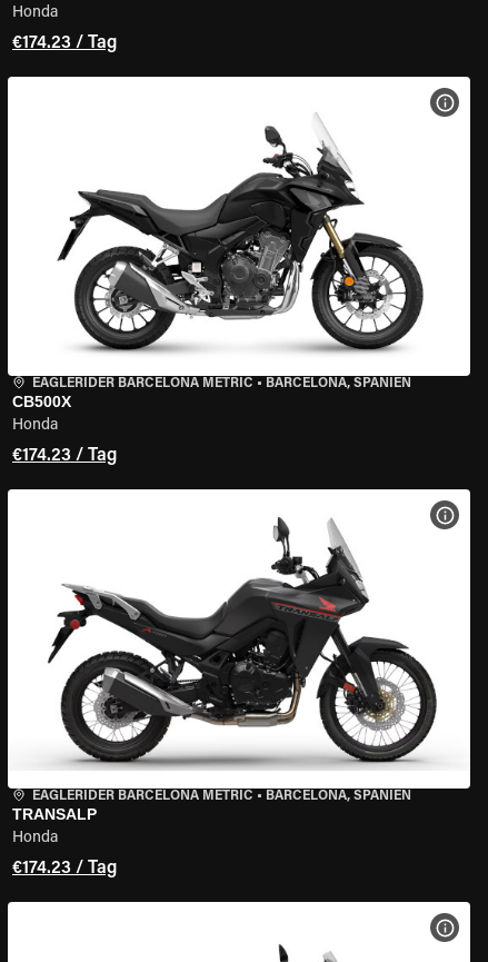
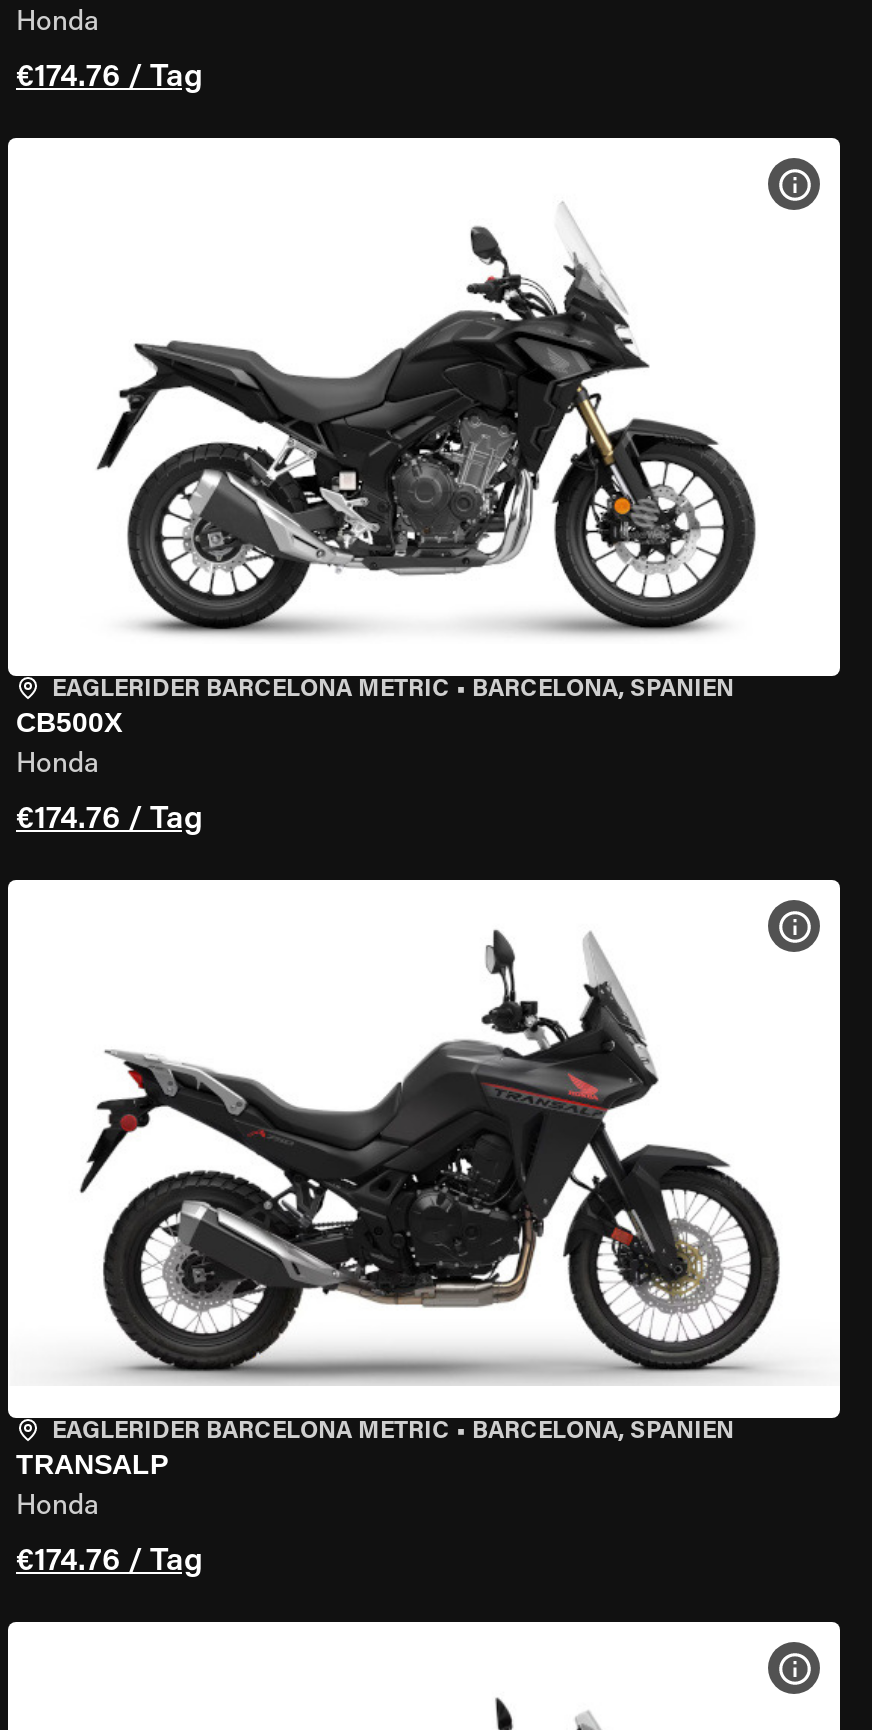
[12,34,117,52] €174.23 / Tag -> [16,62,202,94] €174.76 / Tag
[12,447,117,465] €174.23 / Tag -> [16,804,202,836] €174.76 / Tag
[12,860,117,877] €174.23 / Tag -> [16,1546,202,1578] €174.76 / Tag

